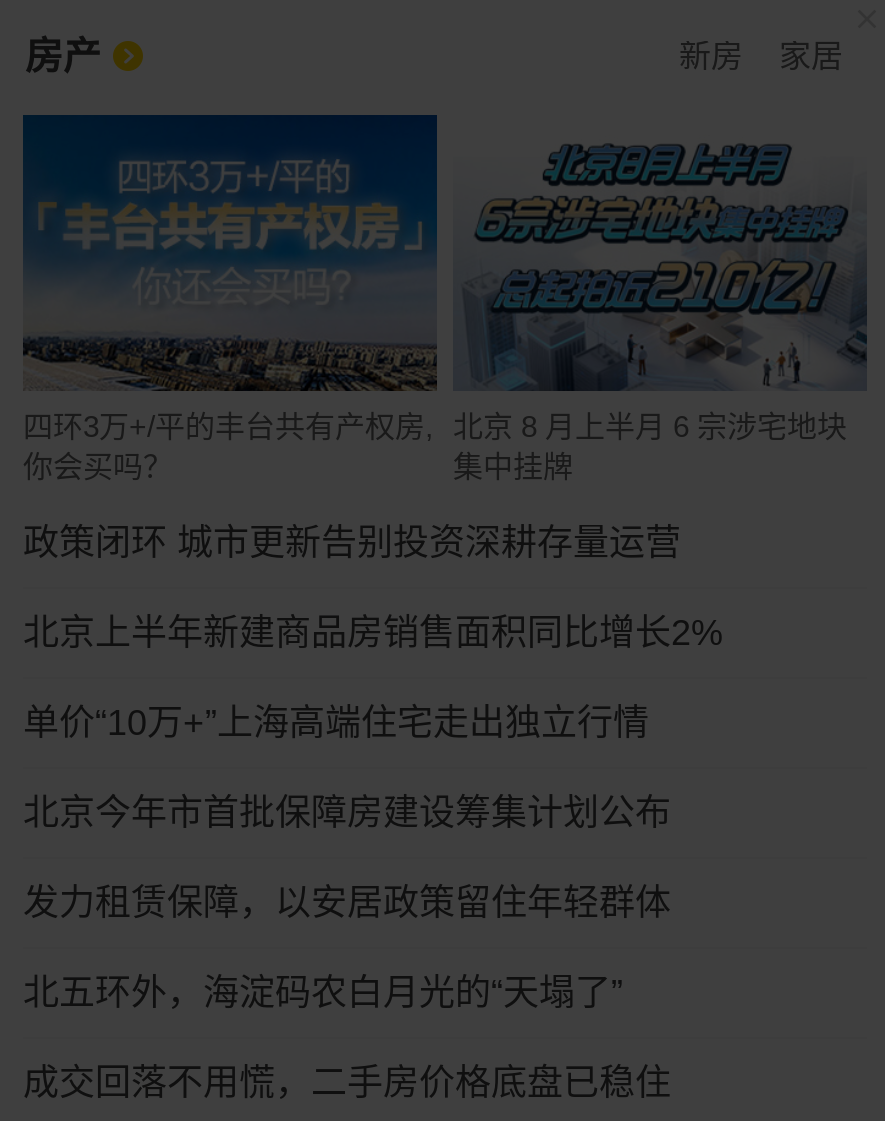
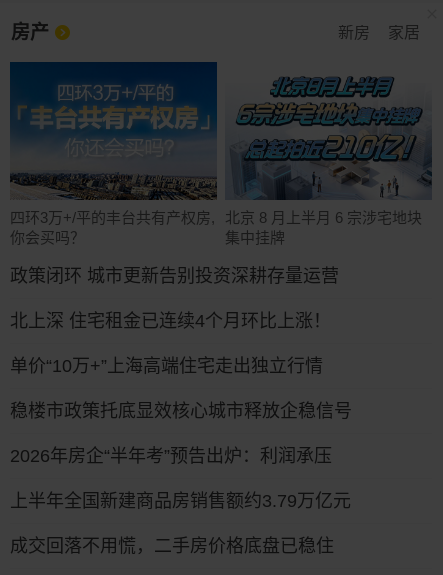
[23,613,723,653] 北京上半年新建商品房销售面积同比增长2% -> [10,311,331,331] 北上深 住宅租金已连续4个月环比上涨！
[23,793,671,833] 北京今年市首批保障房建设筹集计划公布 -> [10,401,352,421] 稳楼市政策托底显效核心城市释放企稳信号
[23,883,671,923] 发力租赁保障，以安居政策留住年轻群体 -> [10,446,332,466] 2026年房企“半年考”预告出炉：利润承压
[23,973,623,1013] 北五环外，海淀码农白月光的“天塌了” -> [10,491,351,511] 上半年全国新建商品房销售额约3.79万亿元

